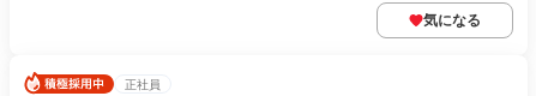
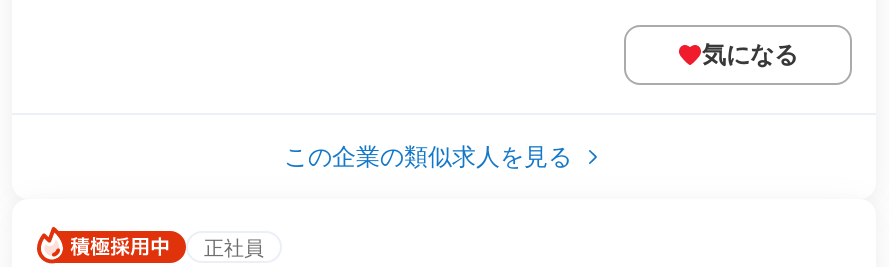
none -> [284,143,572,171] この企業の類似求人を見る

